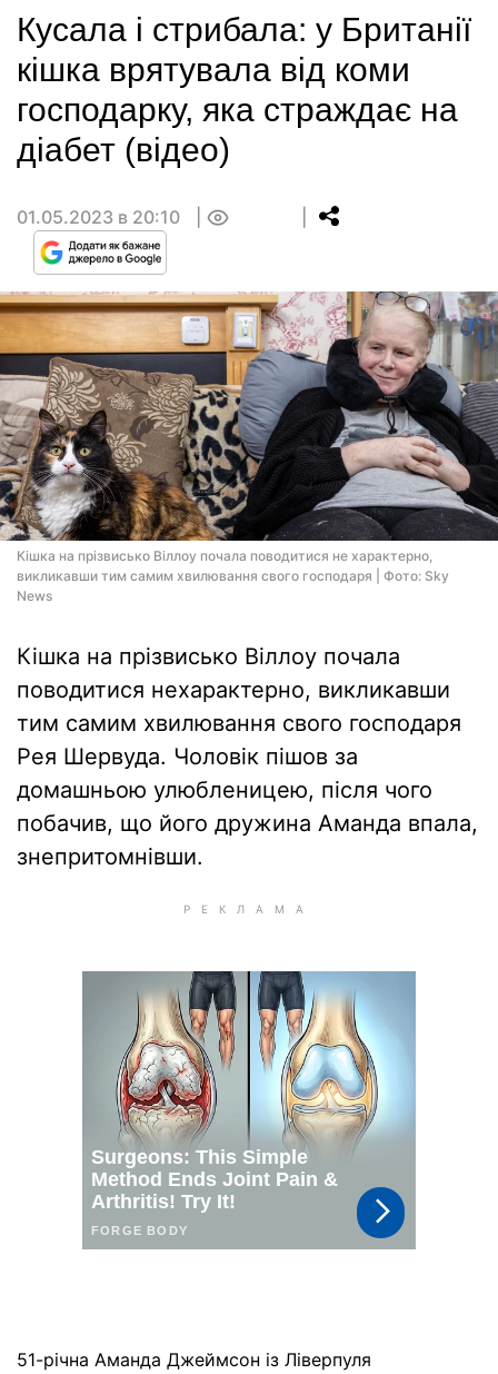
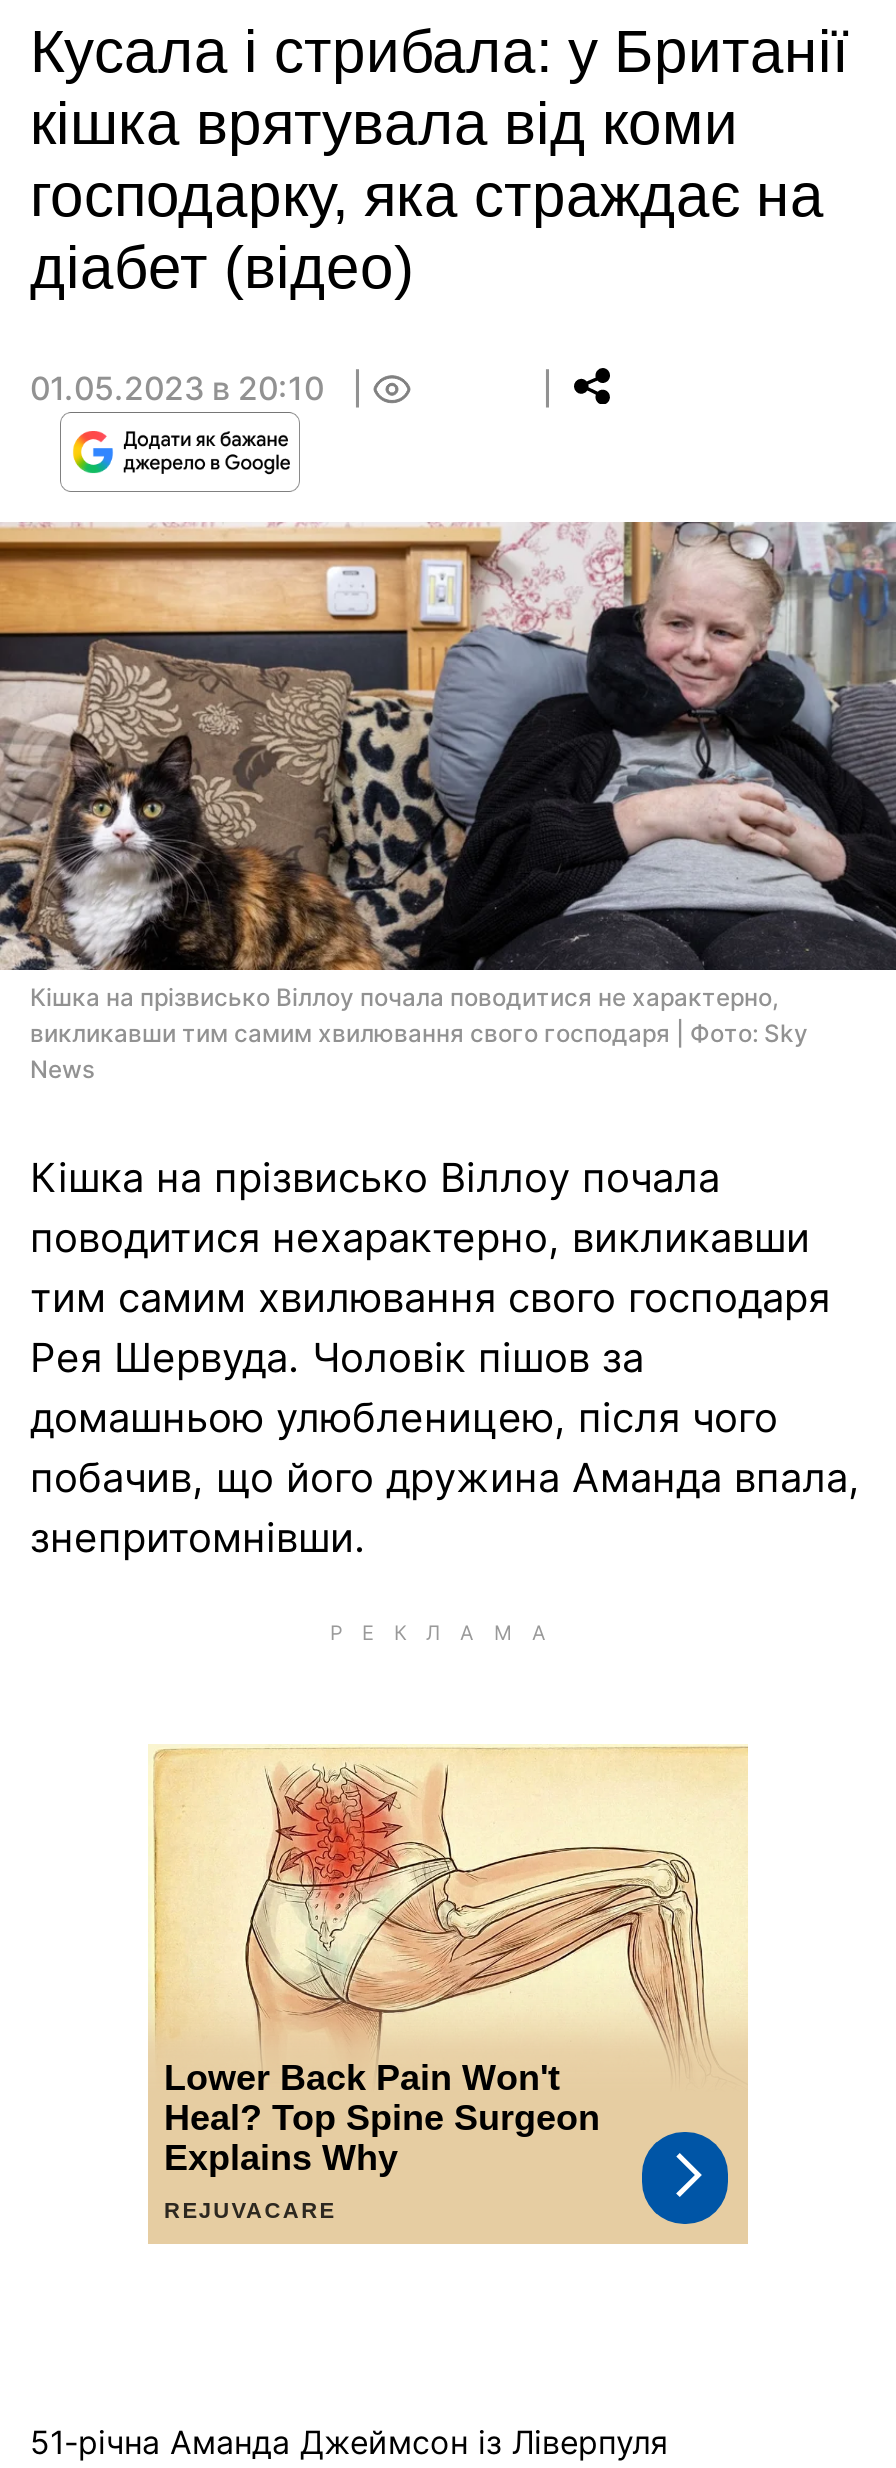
[81,970,417,1249] [image] -> [148,1744,748,2244] [image]

